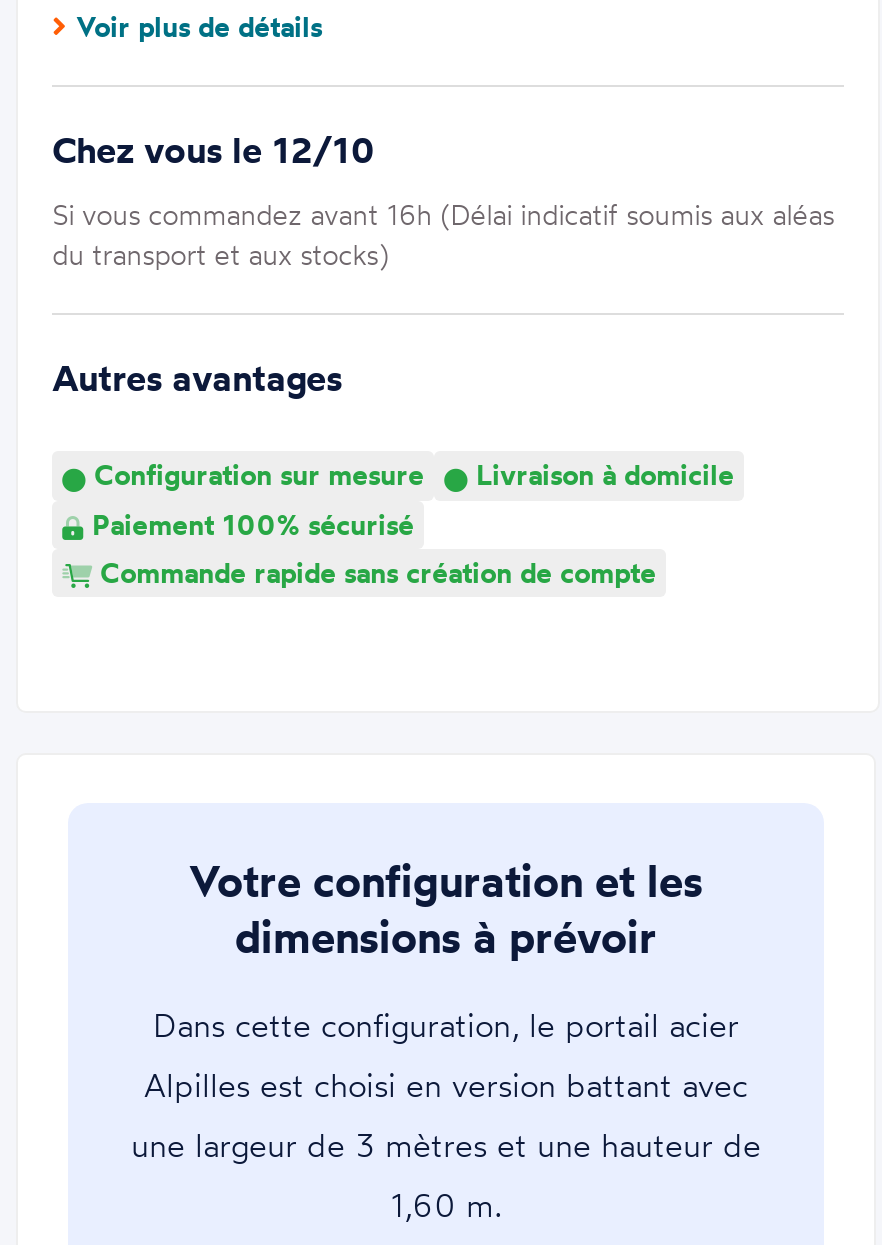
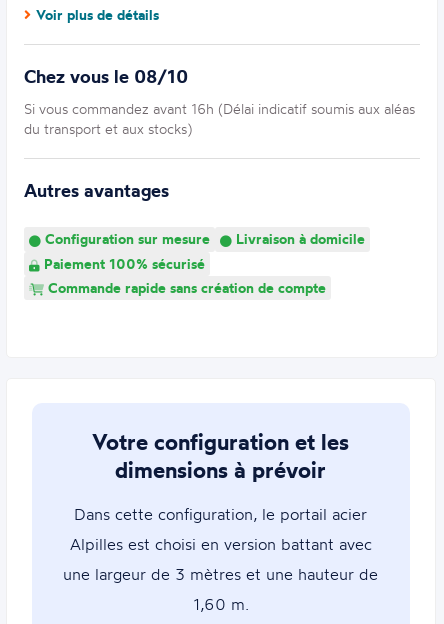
[52,128,374,174] Chez vous le 12/10 -> [24,65,188,88] Chez vous le 08/10

